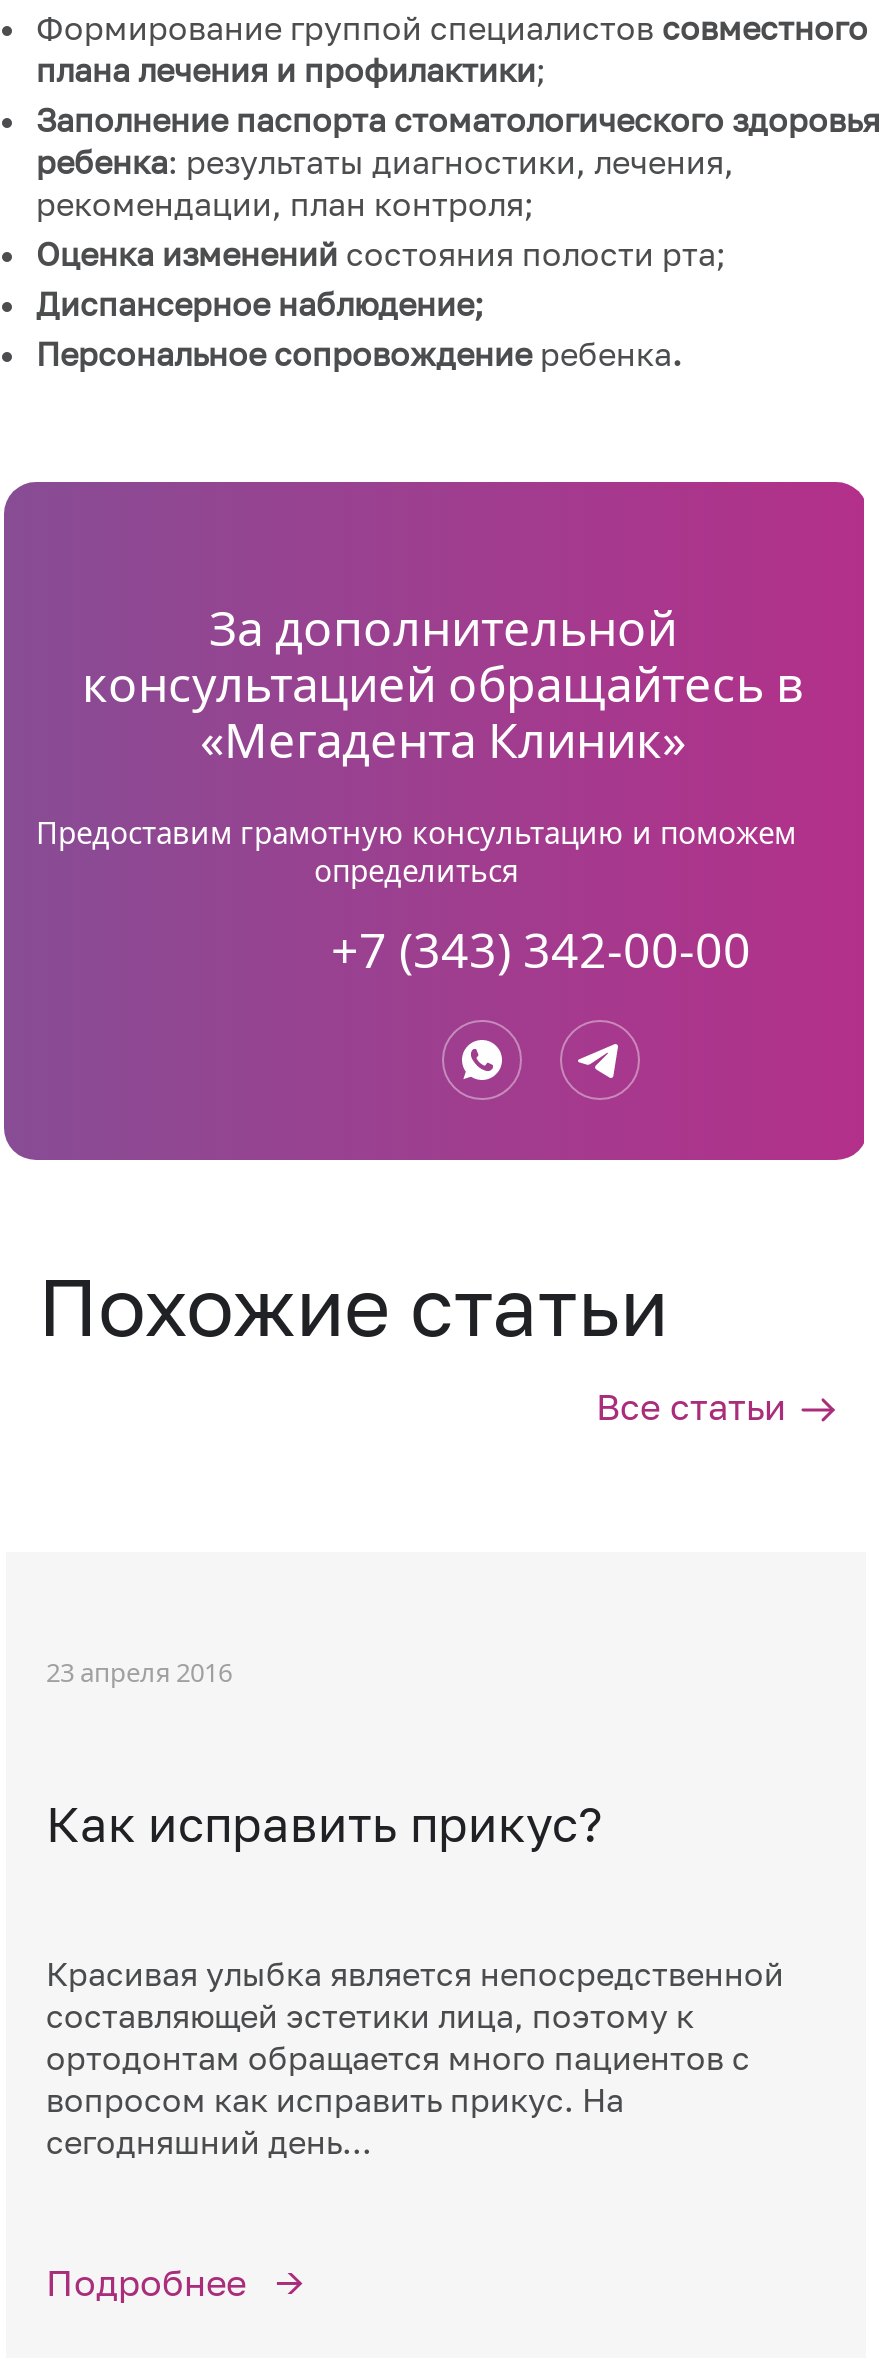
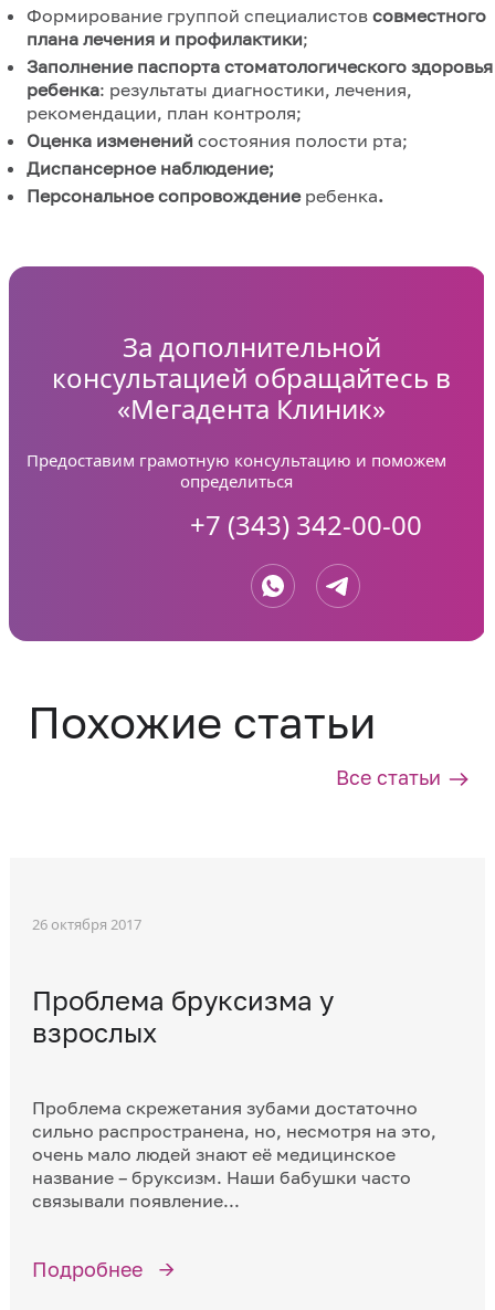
[46,1653,232,1689] 23 апреля 2016 -> [32,914,141,934] 26 октября 2017
[46,1795,602,1853] Как исправить прикус? -> [32,984,334,1048] Проблема бруксизма у | взрослых
[46,1954,784,2162] Красивая улыбка является непосредственной | составляющей эстетики лица, поэтому к | ортодонтам обращается много пациентов с | вопросом как исправить прикус. На | сегодняшний день... -> [32,1096,436,1211] Проблема скрежетания зубами достаточно | сильно распространена, но, несмотря на это, | очень мало людей знают её медицинское | название – бруксизм. Наши бабушки часто | связывали появление...

